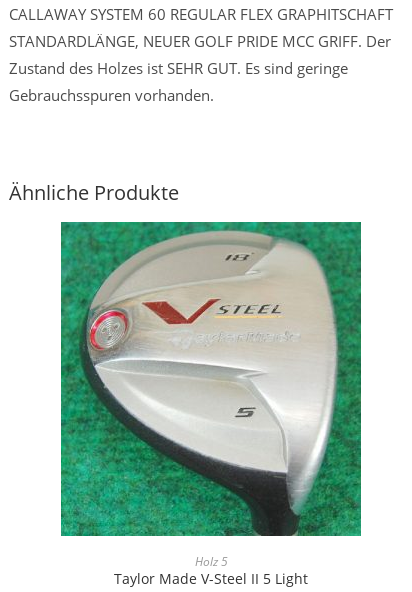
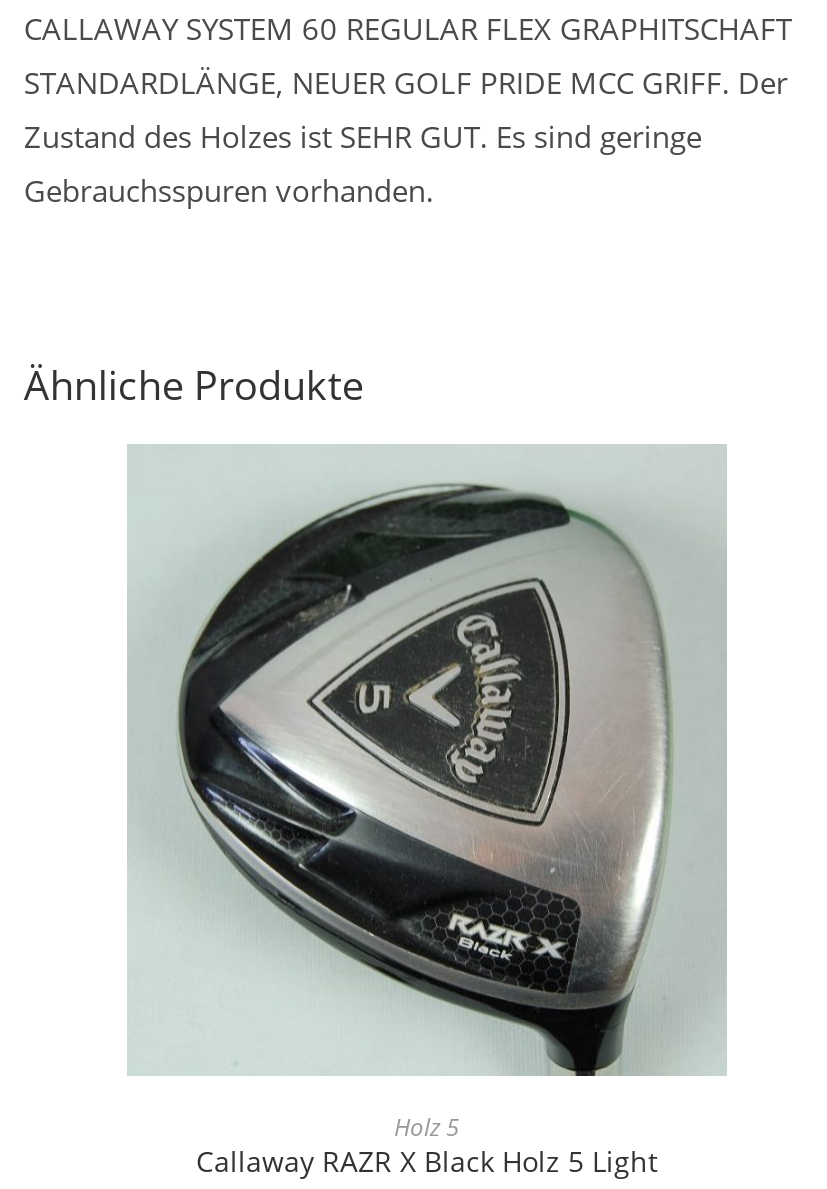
[60,222,362,588] [image] | Taylor Made V-Steel II 5 Light -> [127,450,725,1181] [image] | Callaway RAZR X Black Holz 5 Light

